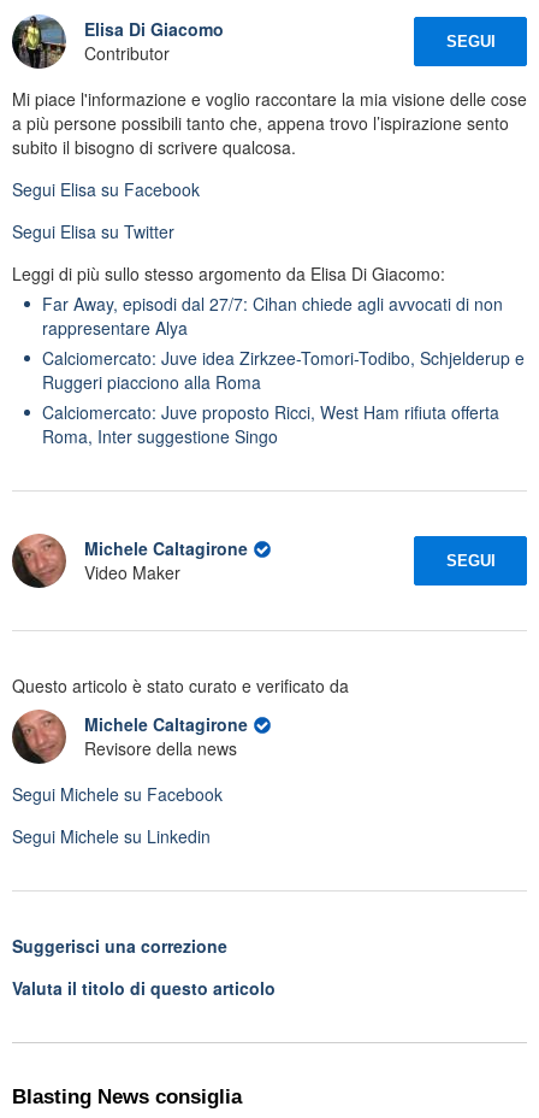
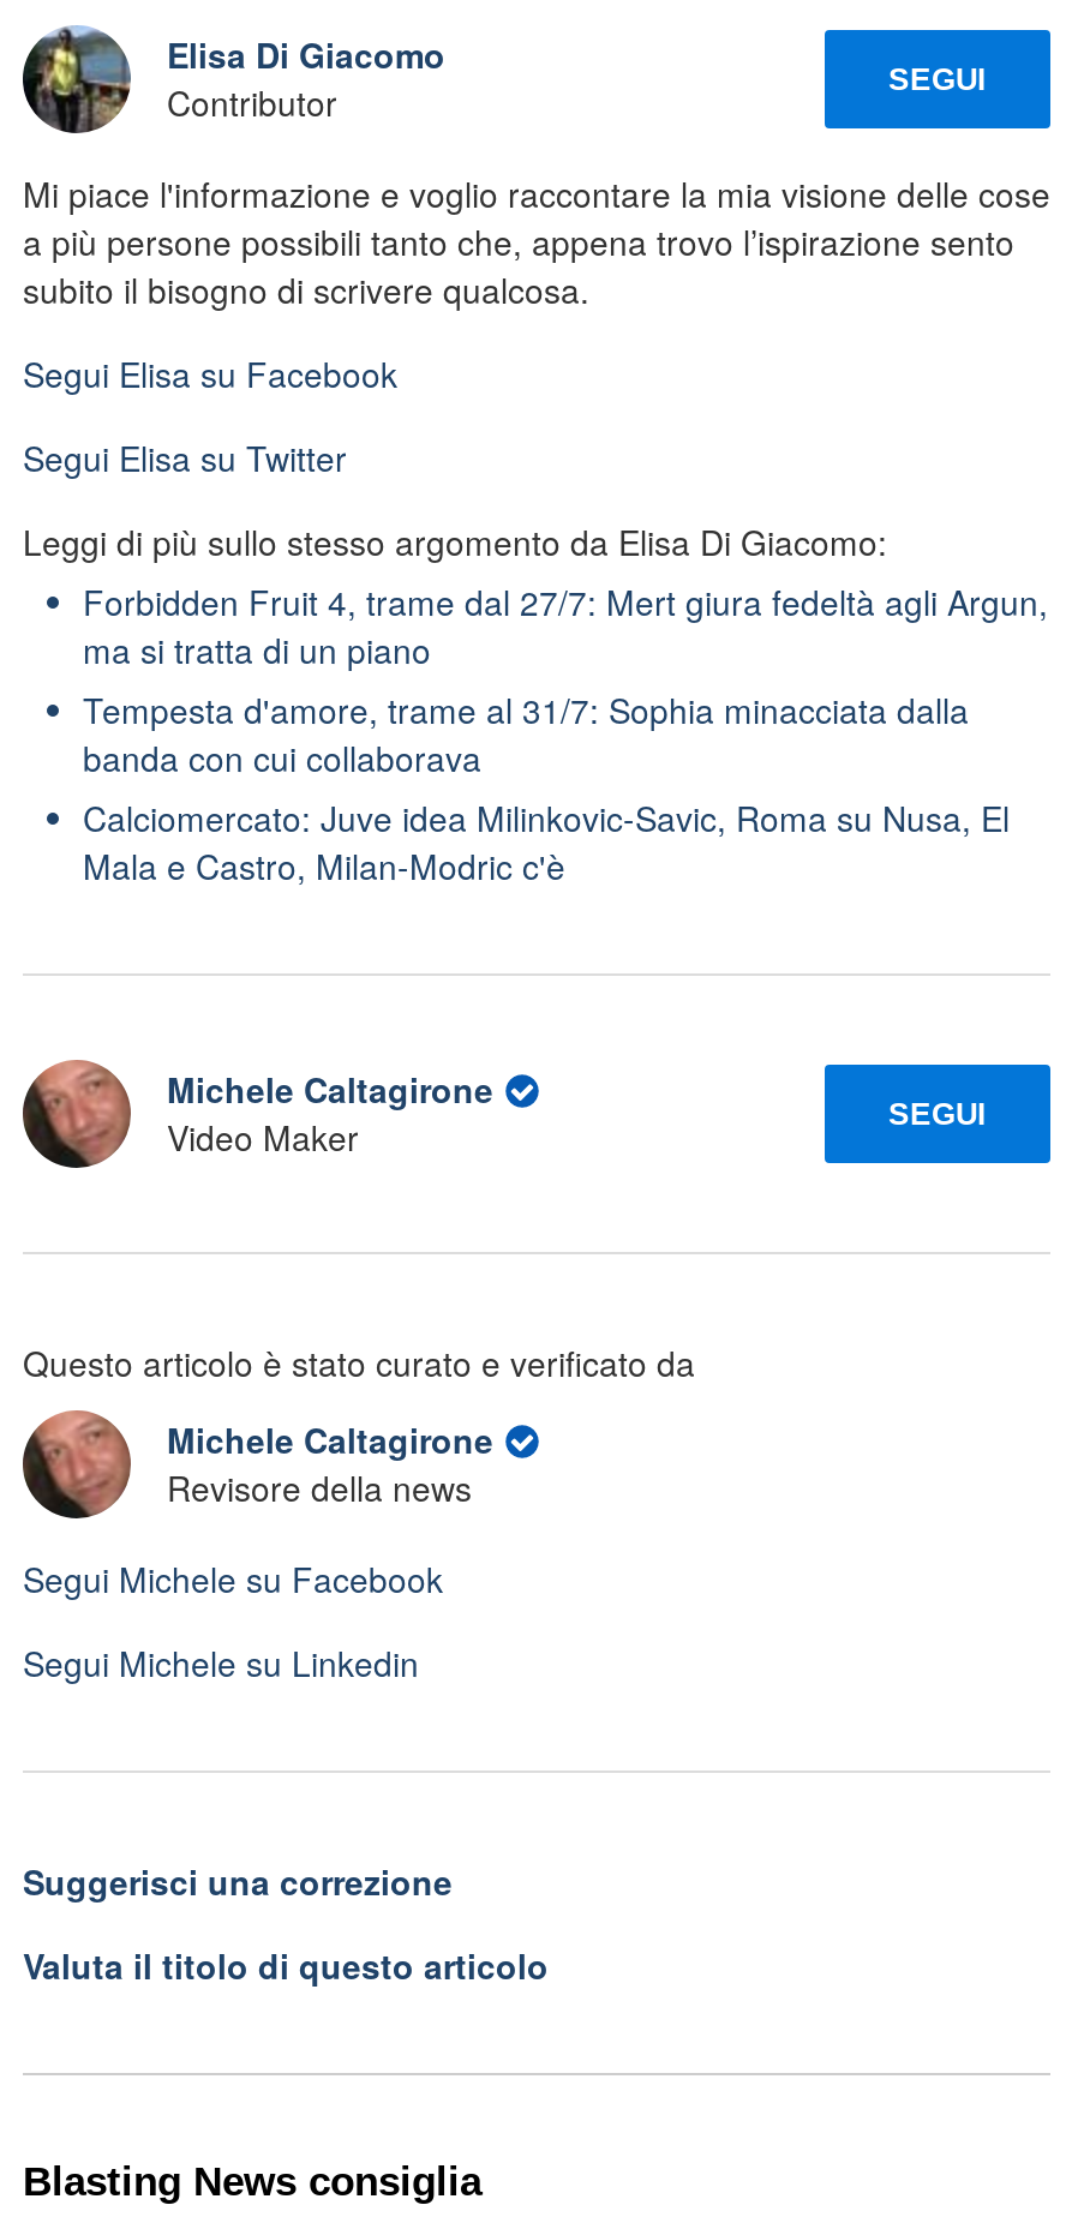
[42,291,525,448] Far Away, episodi dal 27/7: Cihan chiede agli avvocati di non | rappresentare Alya | Calciomercato: Juve idea Zirkzee-Tomori-Todibo, Schjelderup e | Ruggeri piacciono alla Roma | Calciomercato: Juve proposto Ricci, West Ham rifiuta offerta | Roma, Inter suggestione Singo -> [83,576,1048,888] Forbidden Fruit 4, trame dal 27/7: Mert giura fedeltà agli Argun, | ma si tratta di un piano | Tempesta d'amore, trame al 31/7: Sophia minacciata dalla | banda con cui collaborava | Calciomercato: Juve idea Milinkovic-Savic, Roma su Nusa, El | Mala e Castro, Milan-Modric c'è

